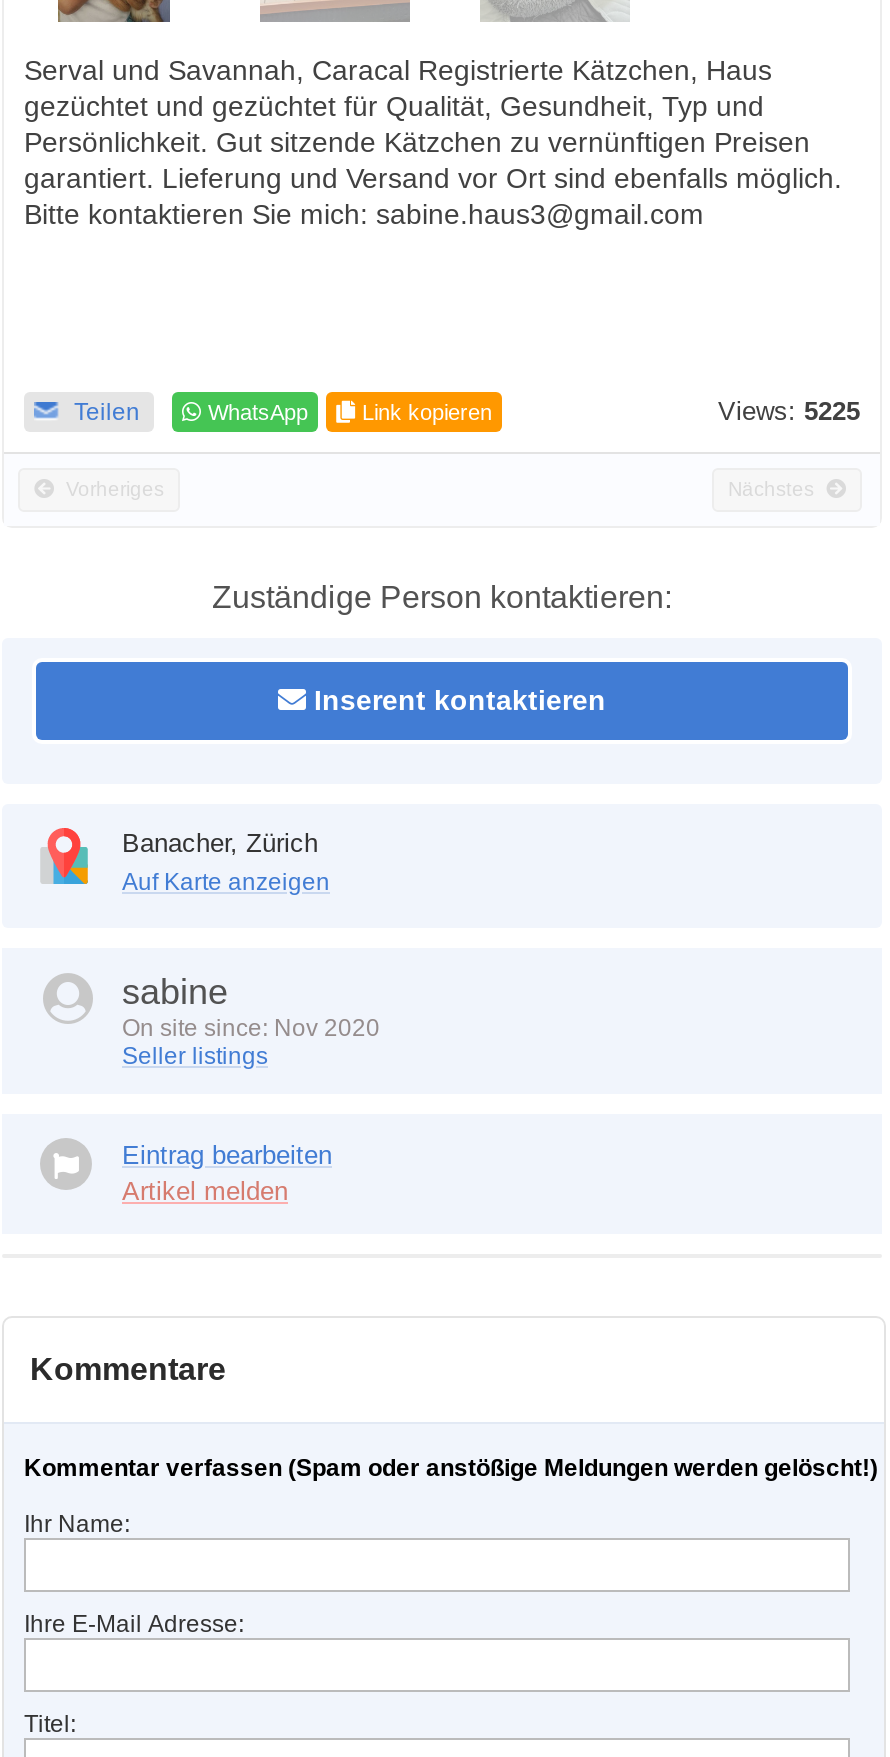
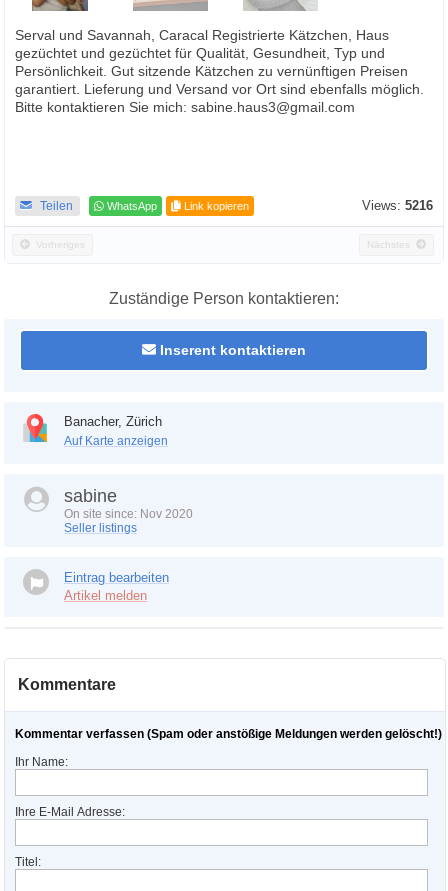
[718,396,860,426] Views: 5225 -> [362,198,433,213] Views: 5216

